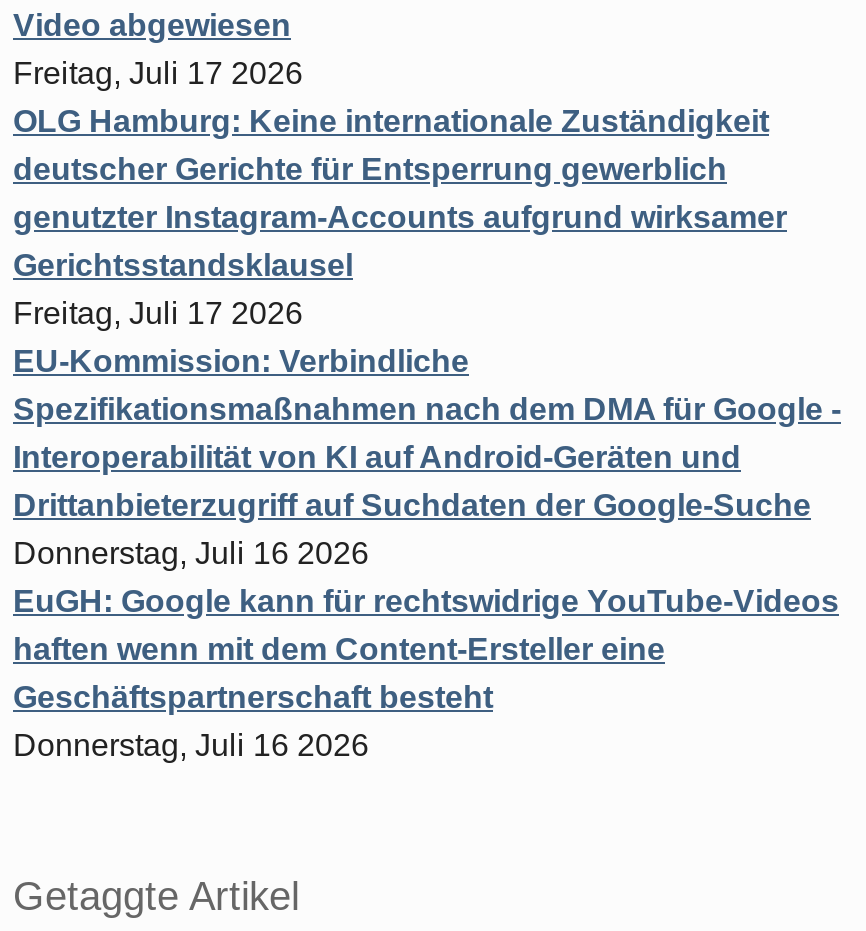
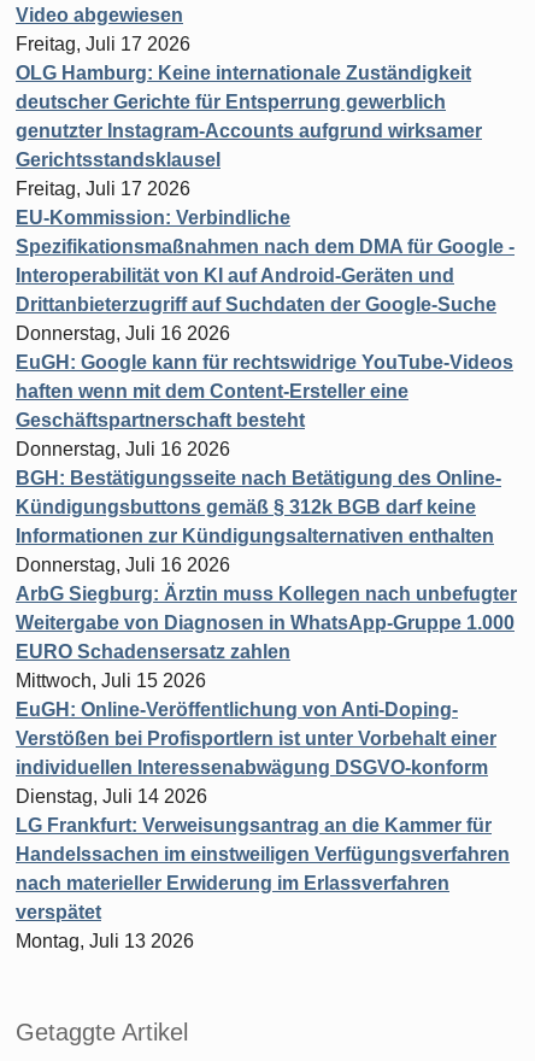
none -> [16,468,517,951] BGH: Bestätigungsseite nach Betätigung des Online- | Kündigungsbuttons gemäß § 312k BGB darf keine | Informationen zur Kündigungsalternativen enthalten | Donnerstag, Juli 16 2026 | ArbG Siegburg: Ärztin muss Kollegen nach unbefugter | Weitergabe von Diagnosen in WhatsApp-Gruppe 1.000 | EURO Schadensersatz zahlen | Mittwoch, Juli 15 2026 | EuGH: Online-Veröffentlichung von Anti-Doping- | Verstößen bei Profisportlern ist unter Vorbehalt einer | individuellen Interessenabwägung DSGVO-konform | Dienstag, Juli 14 2026 | LG Frankfurt: Verweisungsantrag an die Kammer für | Handelssachen im einstweiligen Verfügungsverfahren | nach materieller Erwiderung im Erlassverfahren | verspätet | Montag, Juli 13 2026

